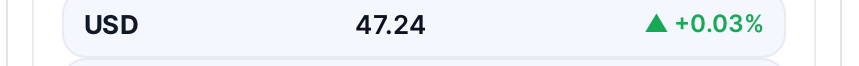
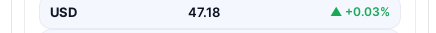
[355,8,427,40] 47.24 -> [187,4,219,20] 47.18

